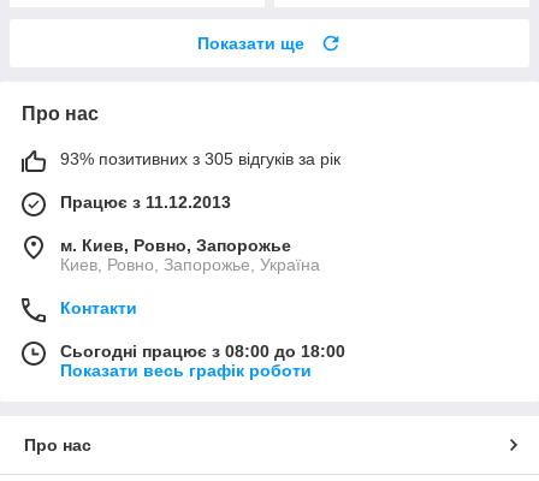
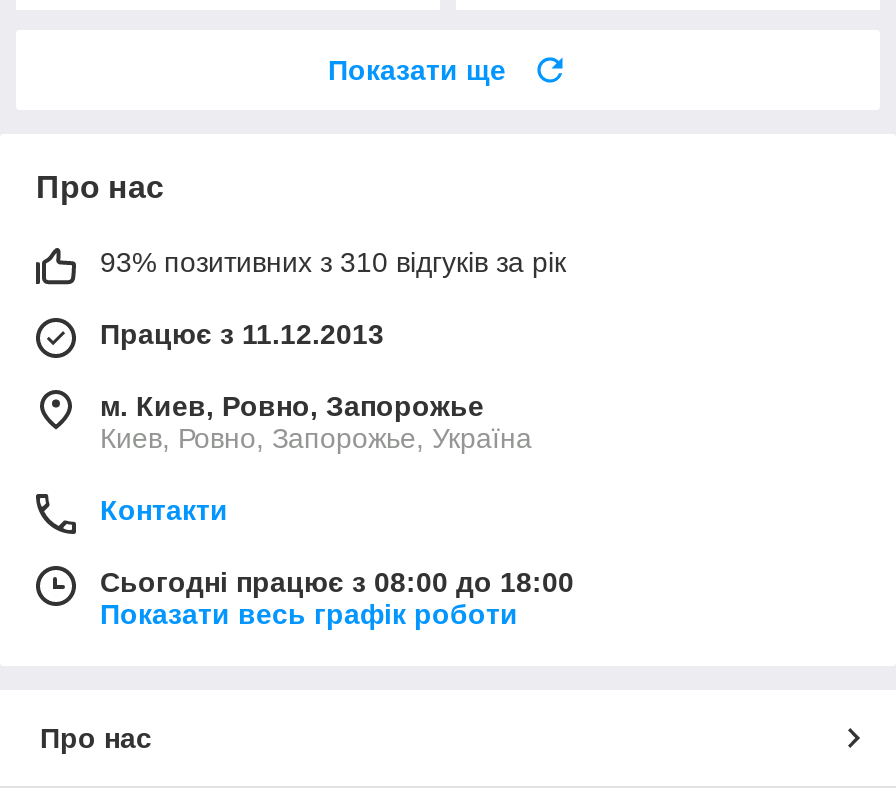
[60,149,340,168] 93% позитивних з 305 відгуків за рік -> [100,246,566,278] 93% позитивних з 310 відгуків за рік

